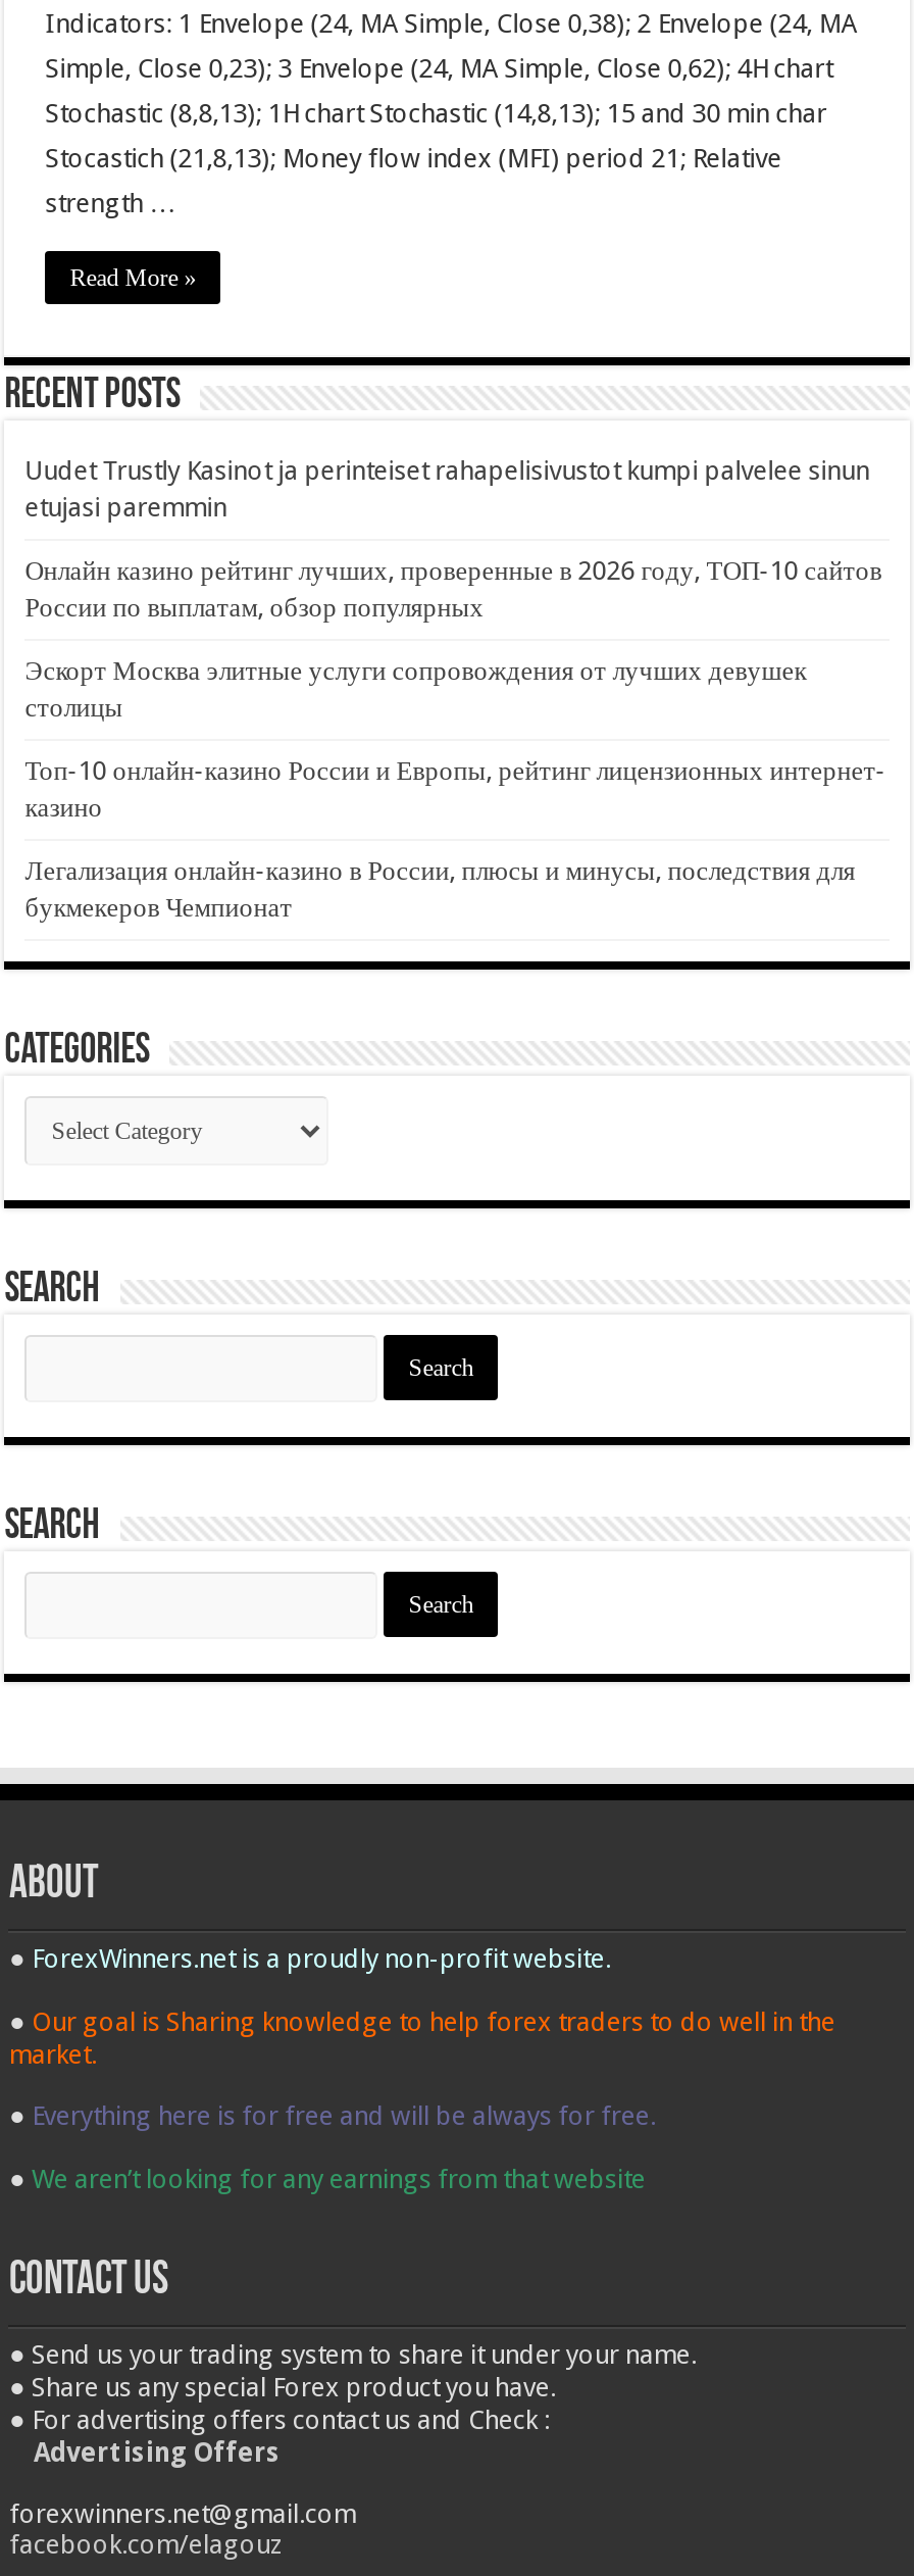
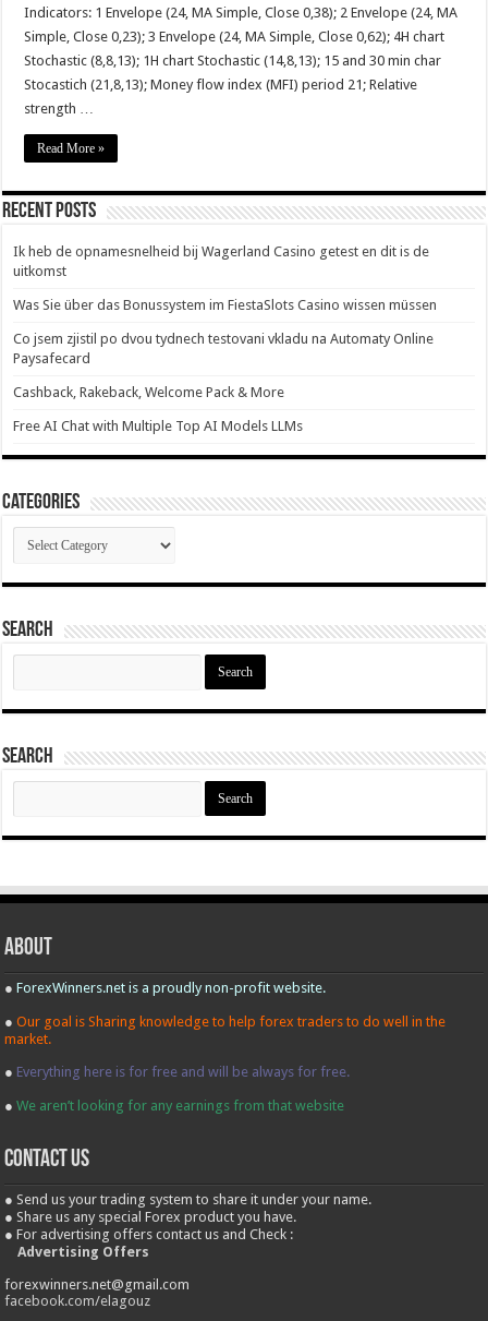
[25,456,870,523] Uudet Trustly Kasinot ja perinteiset rahapelisivustot kumpi palvelee sinun | etujasi paremmin -> [13,243,429,279] Ik heb de opnamesnelheid bij Wagerland Casino getest en dit is de | uitkomst
[25,556,882,623] Онлайн казино рейтинг лучших, проверенные в 2026 году, ТОП-10 сайтов | России по выплатам, обзор популярных -> [13,297,437,313] Was Sie über das Bonussystem im FiestaSlots Casino wissen müssen
[25,656,806,723] Эскорт Москва элитные услуги сопровождения от лучших девушек | столицы -> [13,331,434,367] Co jsem zjistil po dvou tydnech testovani vkladu na Automaty Online | Paysafecard
[25,756,886,823] Топ-10 онлайн-казино России и Европы, рейтинг лицензионных интернет- | казино -> [13,384,285,401] Cashback, Rakeback, Welcome Pack & More
[25,856,855,923] Легализация онлайн-казино в России, плюсы и минусы, последствия для | букмекеров Чемпионат -> [13,418,303,434] Free AI Chat with Multiple Top AI Models LLMs

